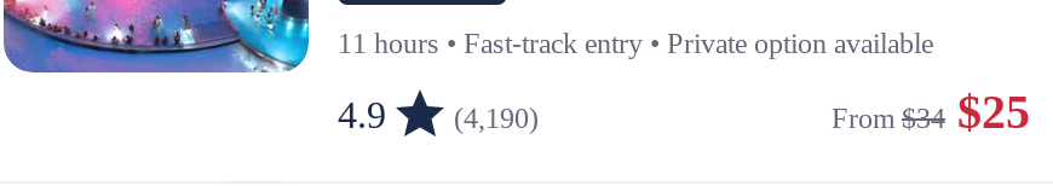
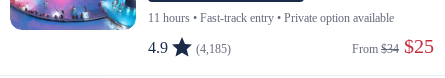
[338,94,539,135] 4.9 (4,190) -> [148,39,231,56] 4.9 (4,185)

